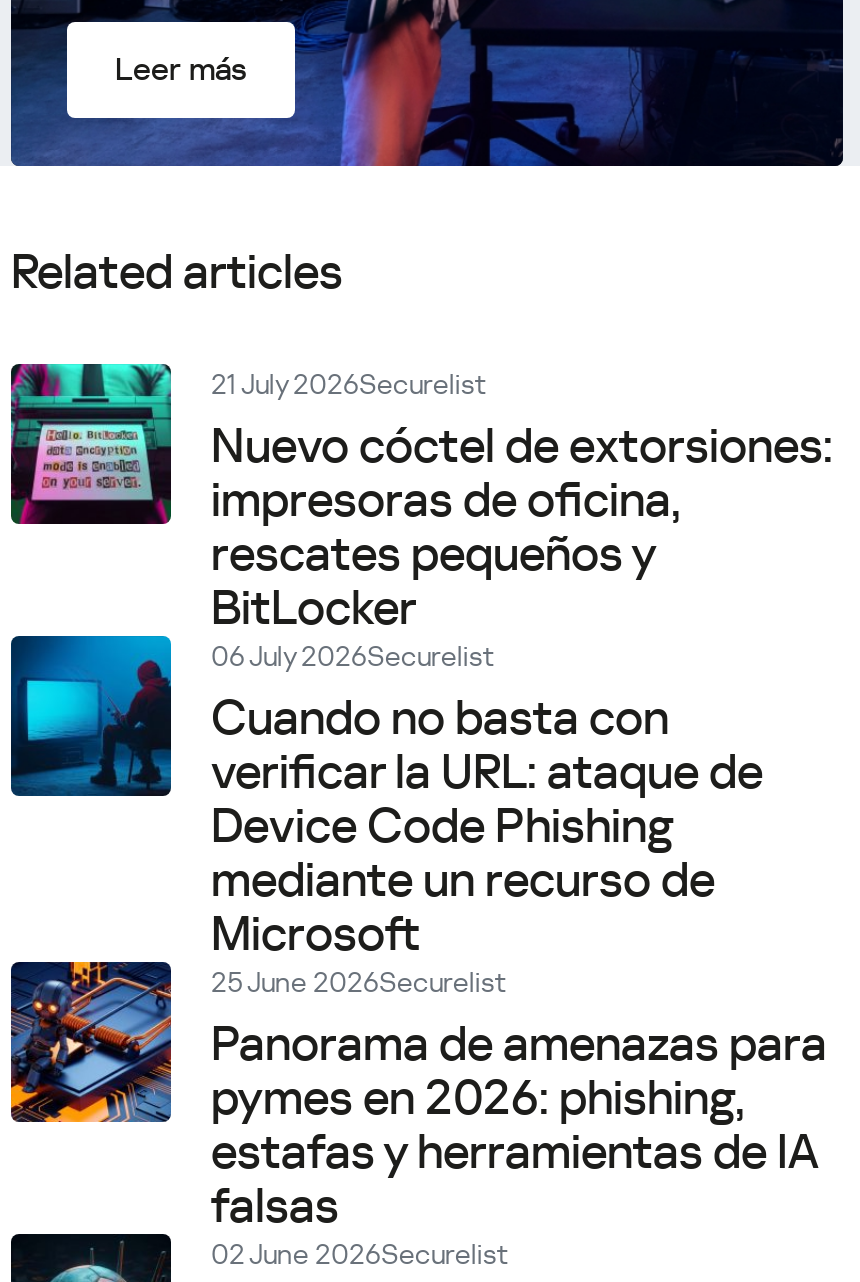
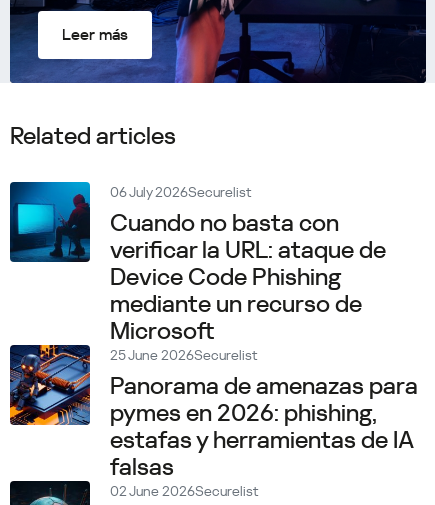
[9,362,833,636] [image] | 21 July 2026Securelist | Nuevo cóctel de extorsiones: | impresoras de oficina, | rescates pequeños y | BitLocker -> none

